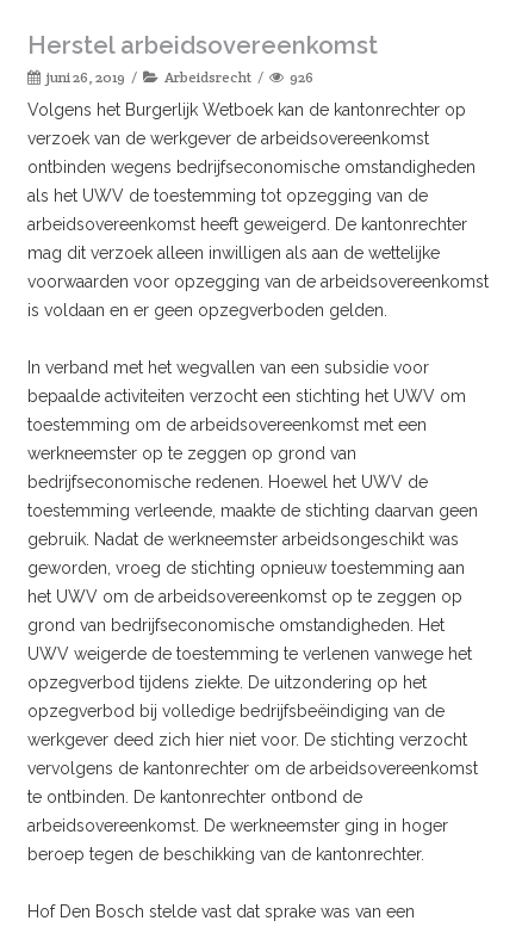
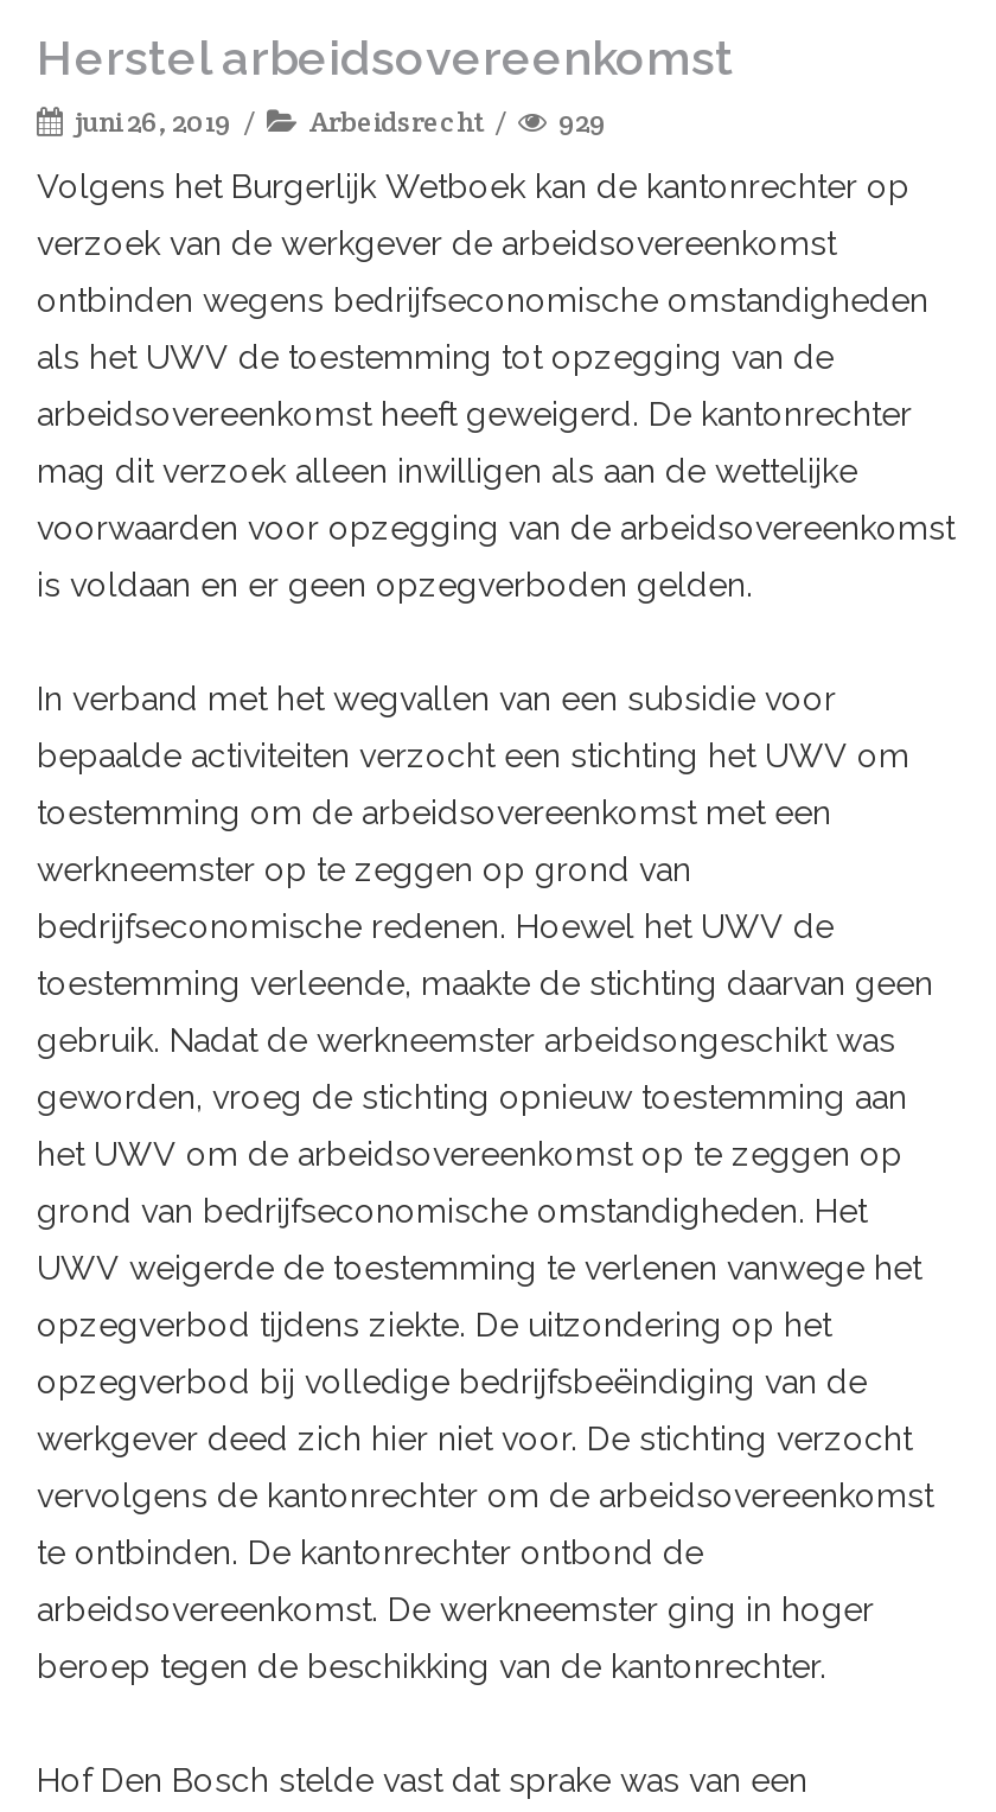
[164,68,313,86] Arbeidsrecht 926 -> [309,104,606,140] Arbeidsrecht 929

